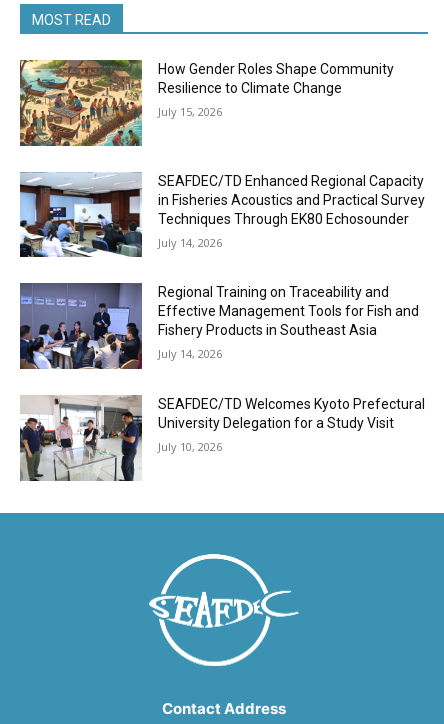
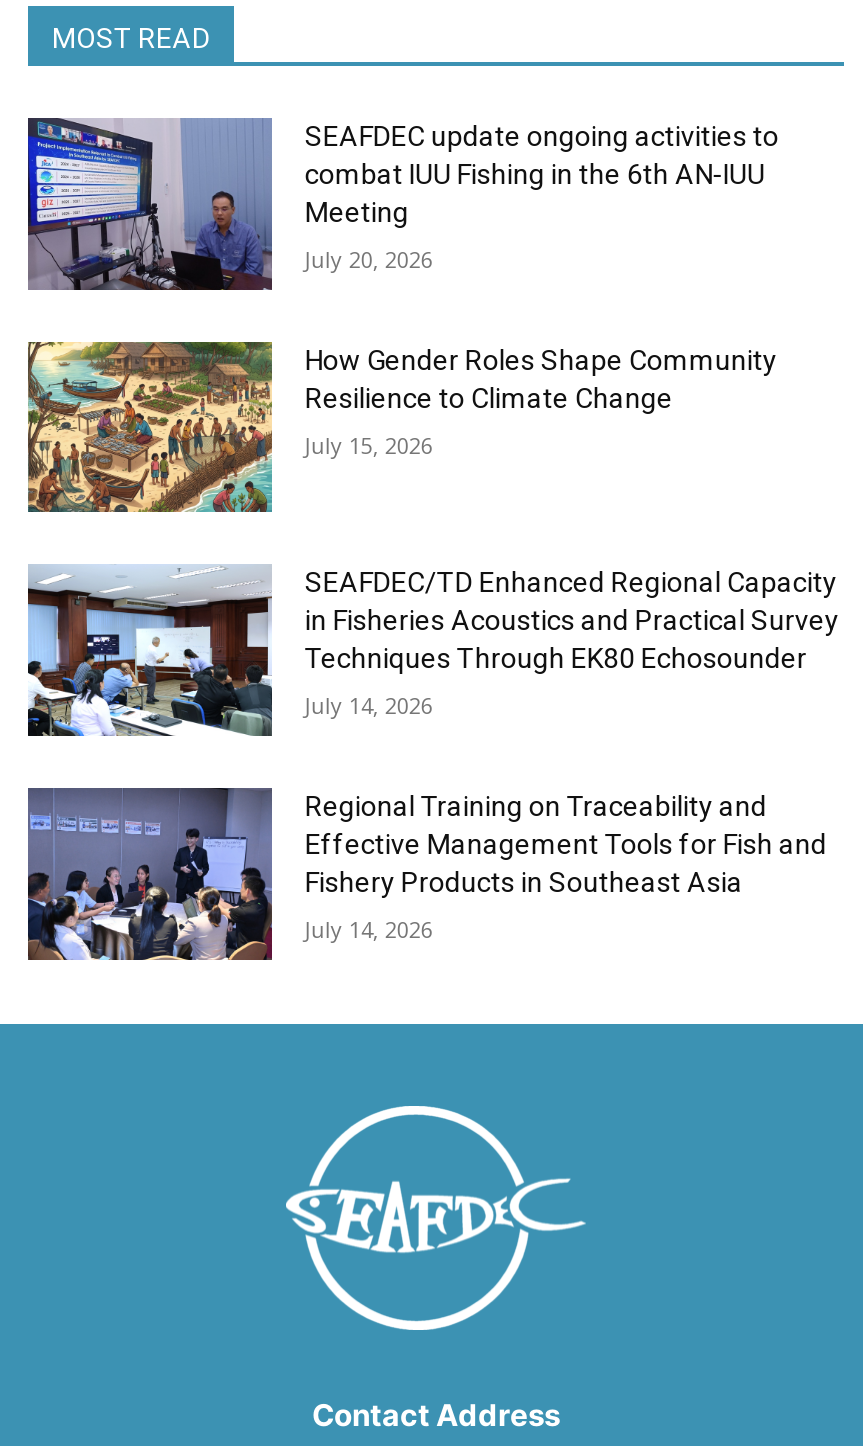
none -> [26,116,779,292] [image] | SEAFDEC update ongoing activities to | combat IUU Fishing in the 6th AN-IUU | Meeting | July 20, 2026
moved [18,58,425,361] -> [24,338,839,944]: [image] | How Gender Roles Shape Community | Resilience to Climate Change | ... | Fishery Products in Southeast Asia | July 14, 2026
[19,395,425,482] [image] | SEAFDEC/TD Welcomes Kyoto Prefectural | University Delegation for a Study Visit | July 10, 2026 -> none

